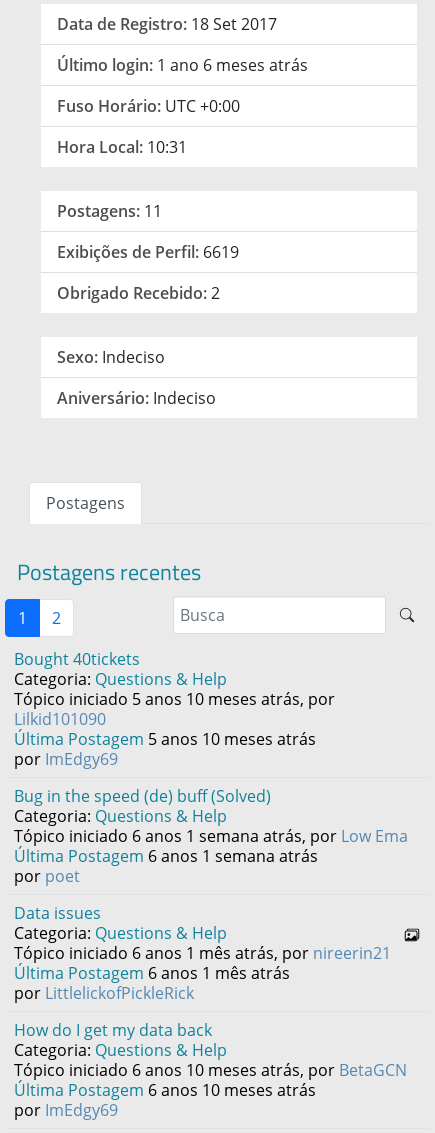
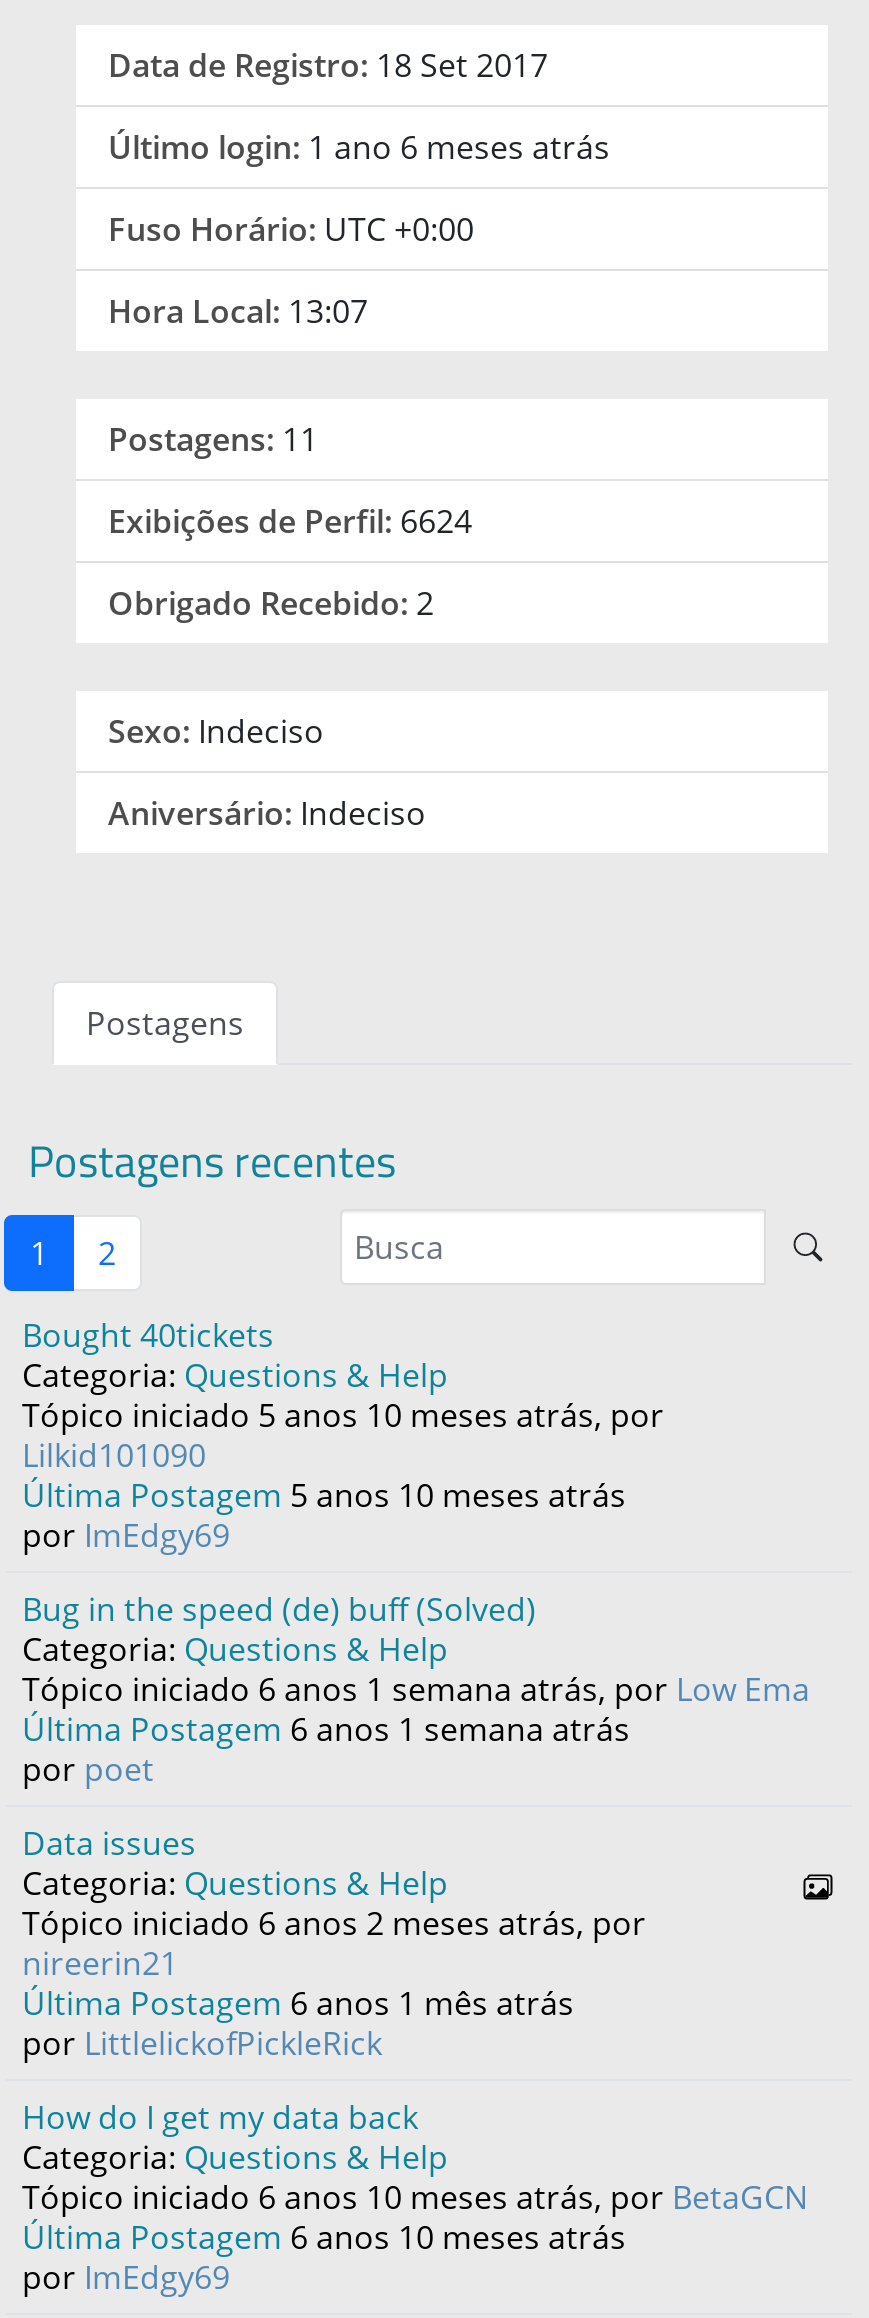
[57,136,187,158] Hora Local: 10:31 -> [108,289,368,333] Hora Local: 13:07
[57,241,239,263] Exibições de Perfil: 6619 -> [108,499,472,543] Exibições de Perfil: 6624
[14,942,391,964] Tópico iniciado 6 anos 1 mês atrás, por nireerin21 -> [22,1901,646,1985] Tópico iniciado 6 anos 2 meses atrás, por | nireerin21

